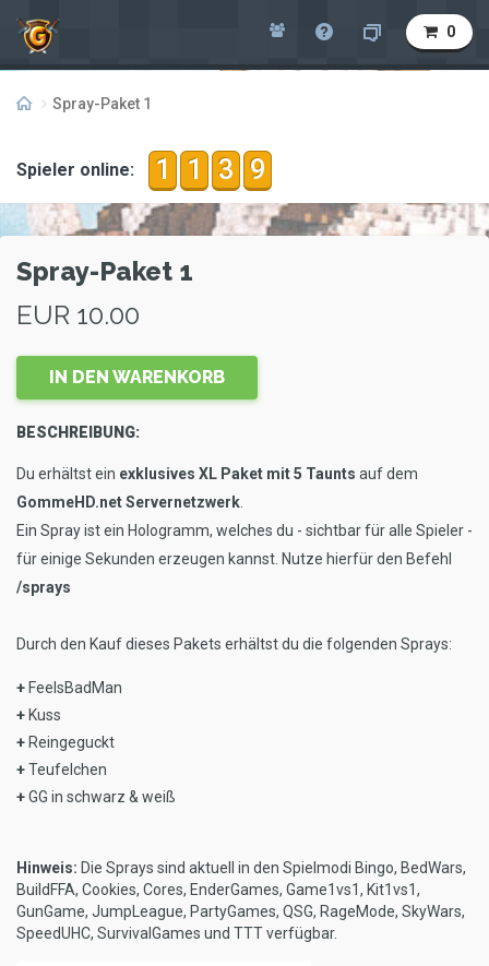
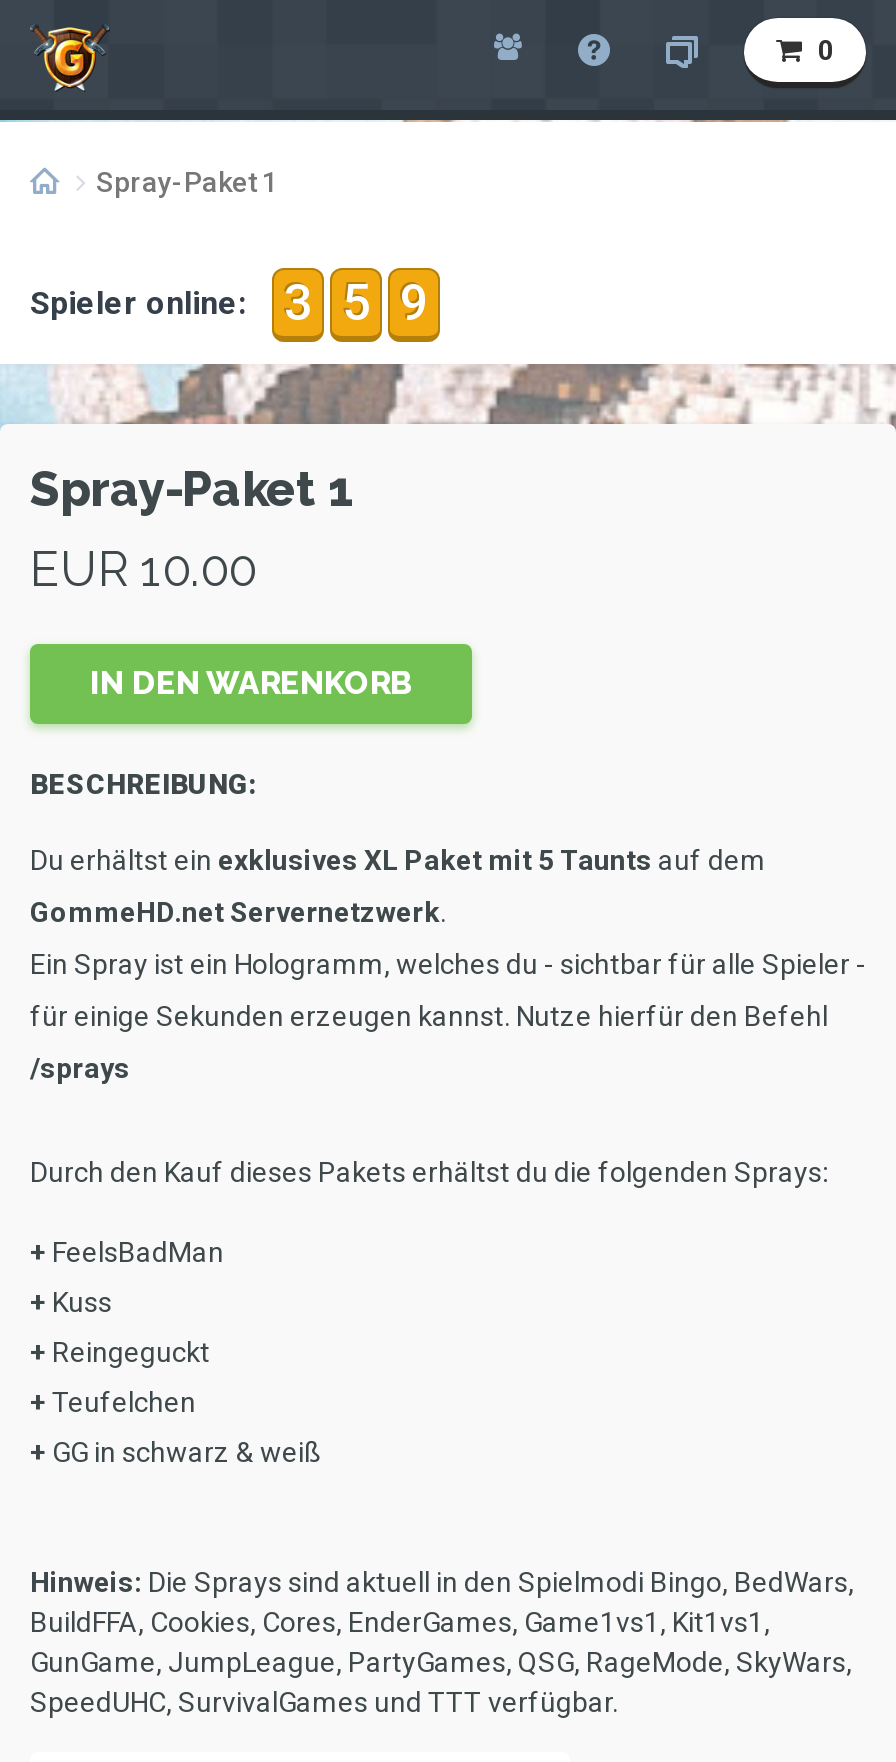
[16,154,265,186] Spieler online: 1 1 3 9 -> [30,274,428,332] Spieler online: 3 5 9

